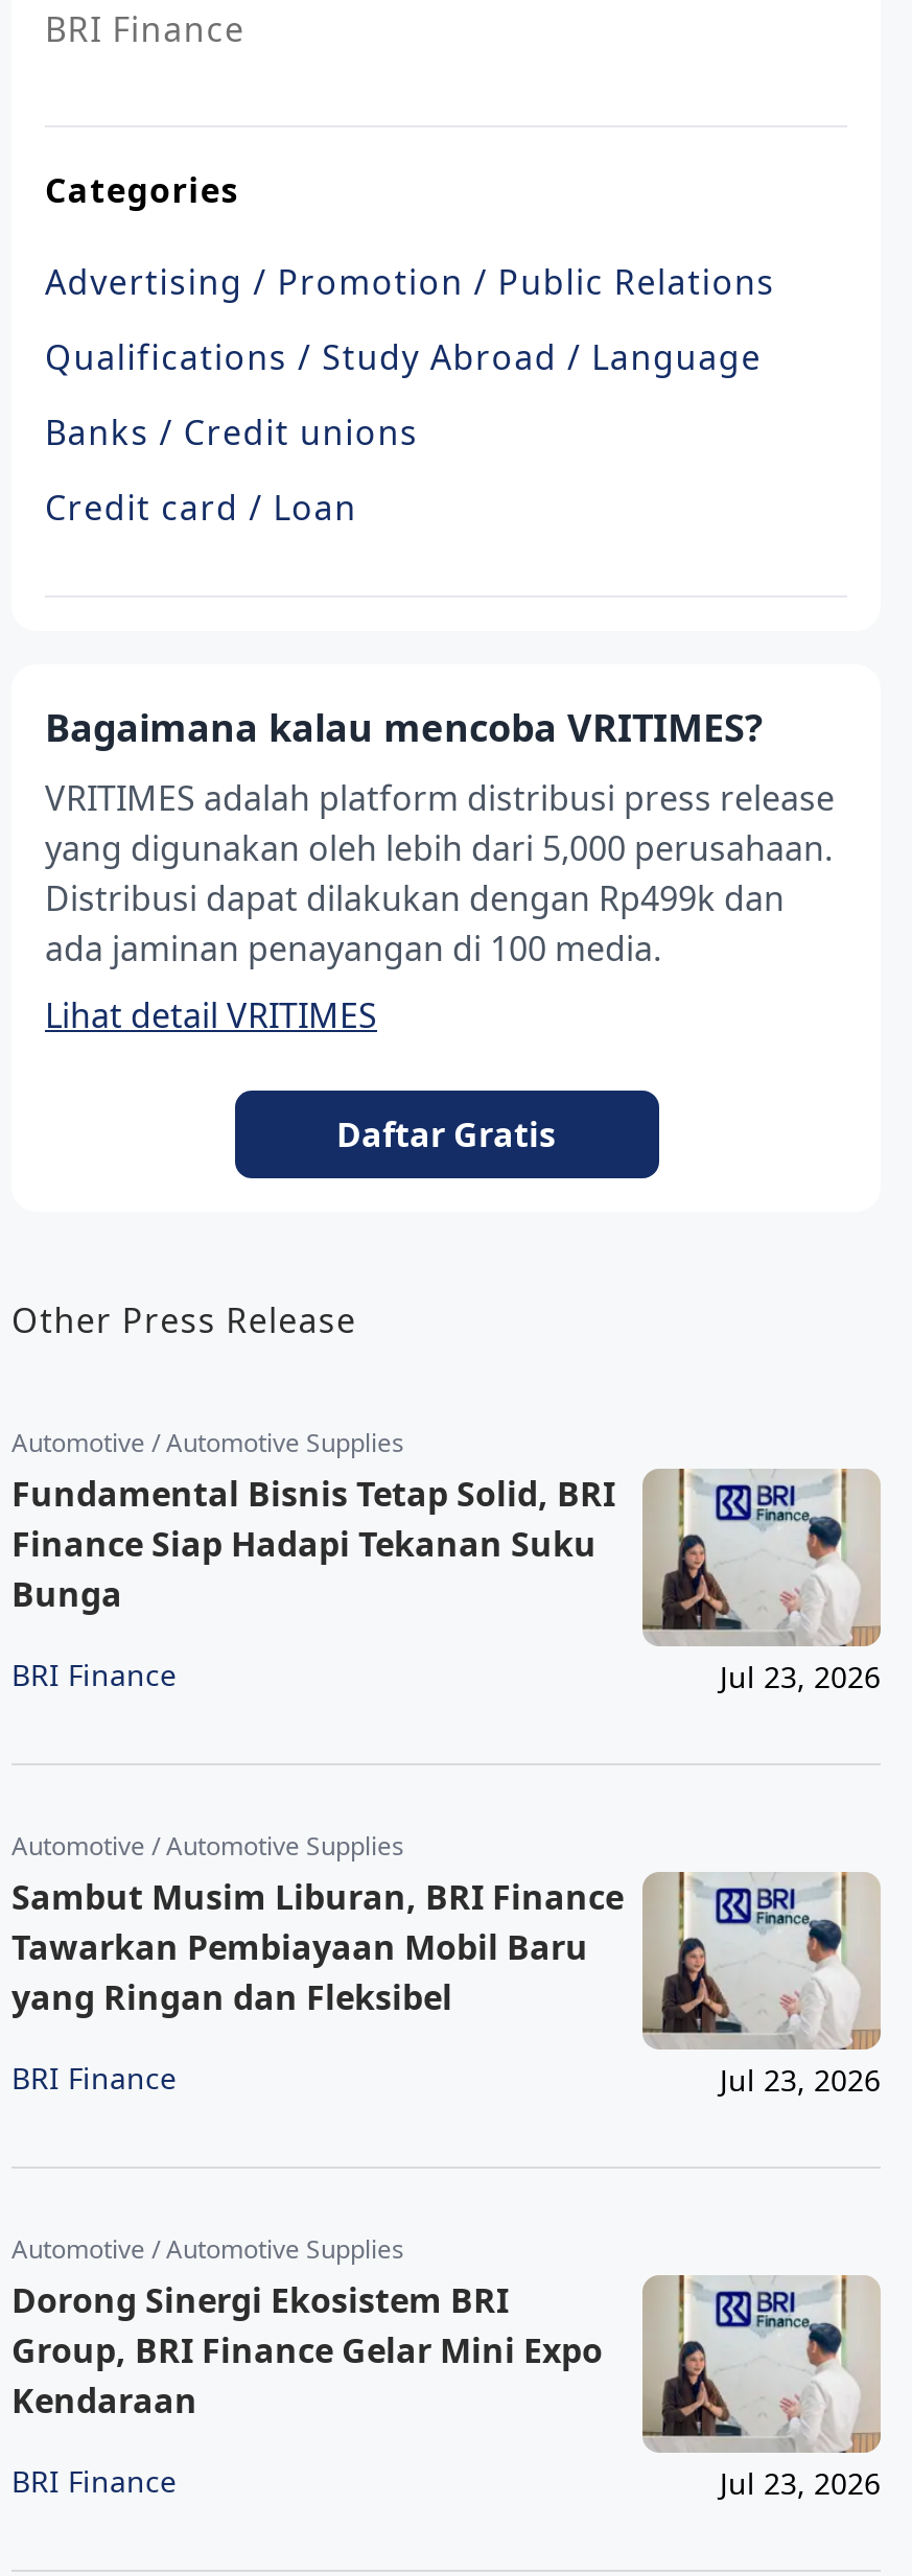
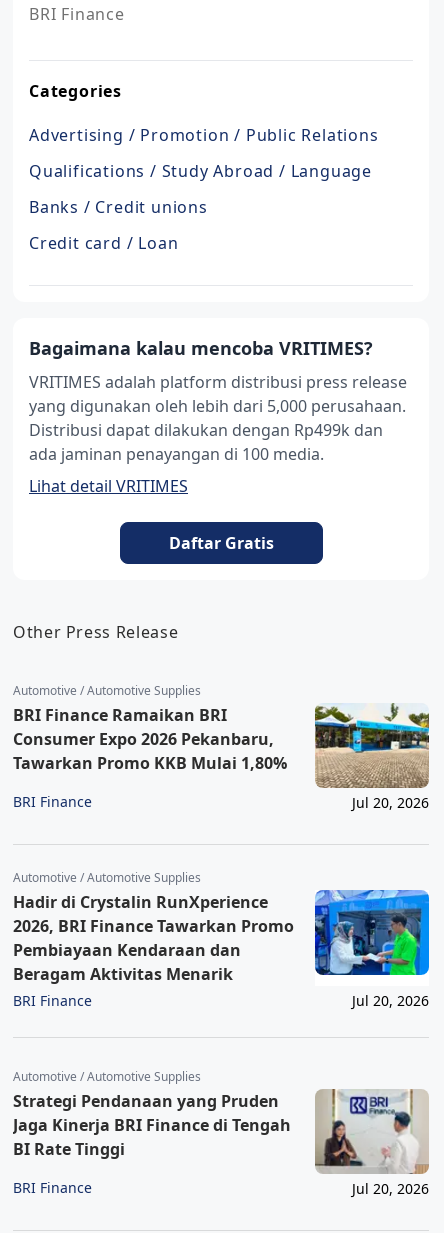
[11,1471,615,1617] Fundamental Bisnis Tetap Solid, BRI | Finance Siap Hadapi Tekanan Suku | Bunga -> [13,704,287,774] BRI Finance Ramaikan BRI | Consumer Expo 2026 Pekanbaru, | Tawarkan Promo KKB Mulai 1,80%
[642,1467,881,1696] [image] | Jul 23, 2026 -> [315,703,430,812] [image] | Jul 20, 2026
[11,1874,624,2020] Sambut Musim Liburan, BRI Finance | Tawarkan Pembiayaan Mobil Baru | yang Ringan dan Fleksibel -> [13,891,294,985] Hadir di Crystalin RunXperience | 2026, BRI Finance Tawarkan Promo | Pembiayaan Kendaraan dan | Beragam Aktivitas Menarik
[640,1870,883,2099] [image] | Jul 23, 2026 -> [314,889,430,1010] [image] | Jul 20, 2026
[11,2277,603,2423] Dorong Sinergi Ekosistem BRI | Group, BRI Finance Gelar Mini Expo | Kendaraan -> [13,1090,291,1160] Strategi Pendanaan yang Pruden | Jaga Kinerja BRI Finance di Tengah | BI Rate Tinggi
[720,2463,881,2502] Jul 23, 2026 -> [352,1179,429,1198] Jul 20, 2026

